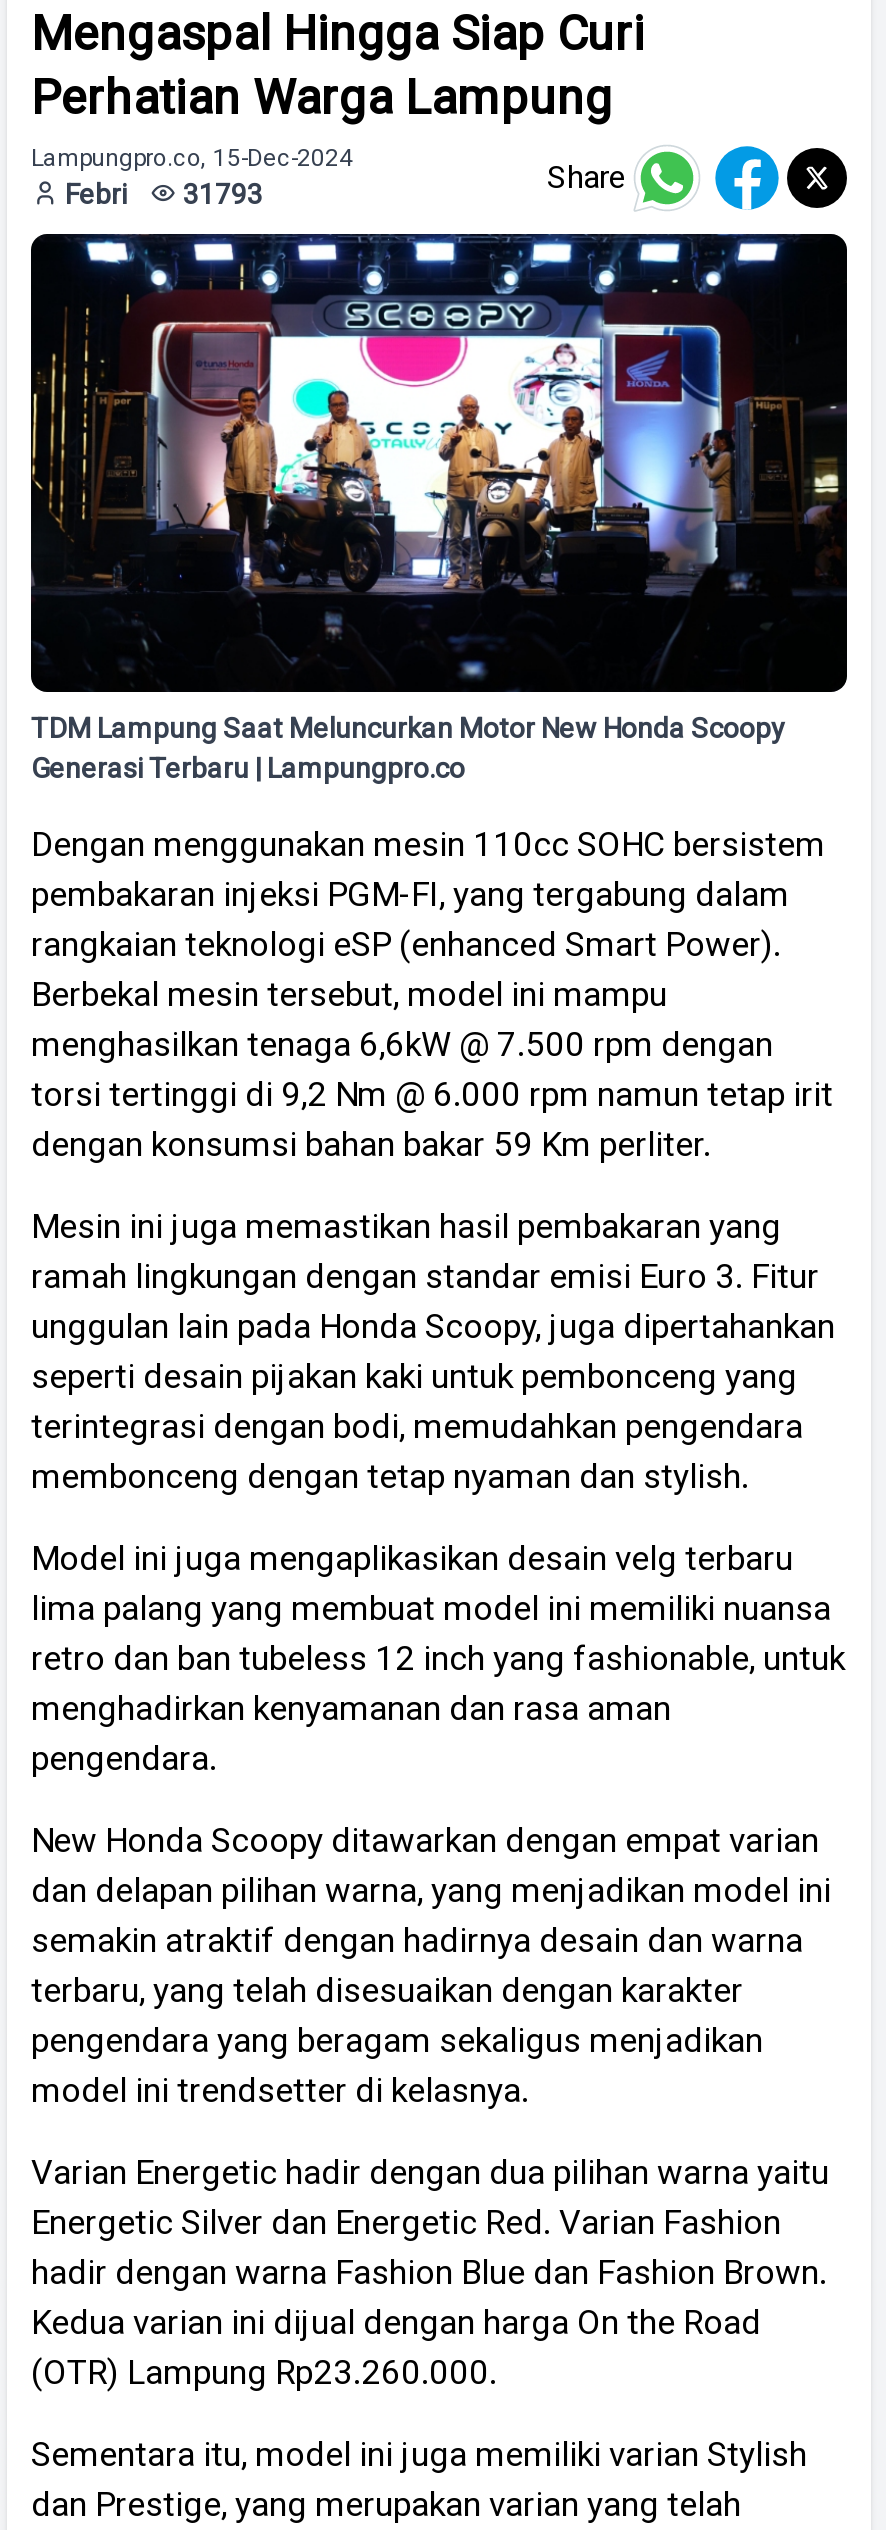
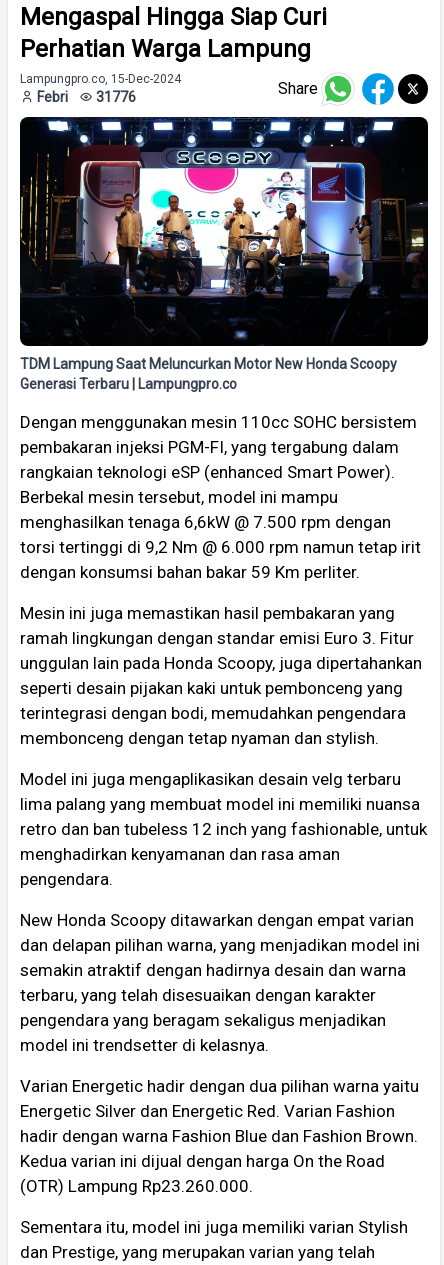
[59,178,263,210] Febri 31793 -> [34,89,136,105] Febri 31776

